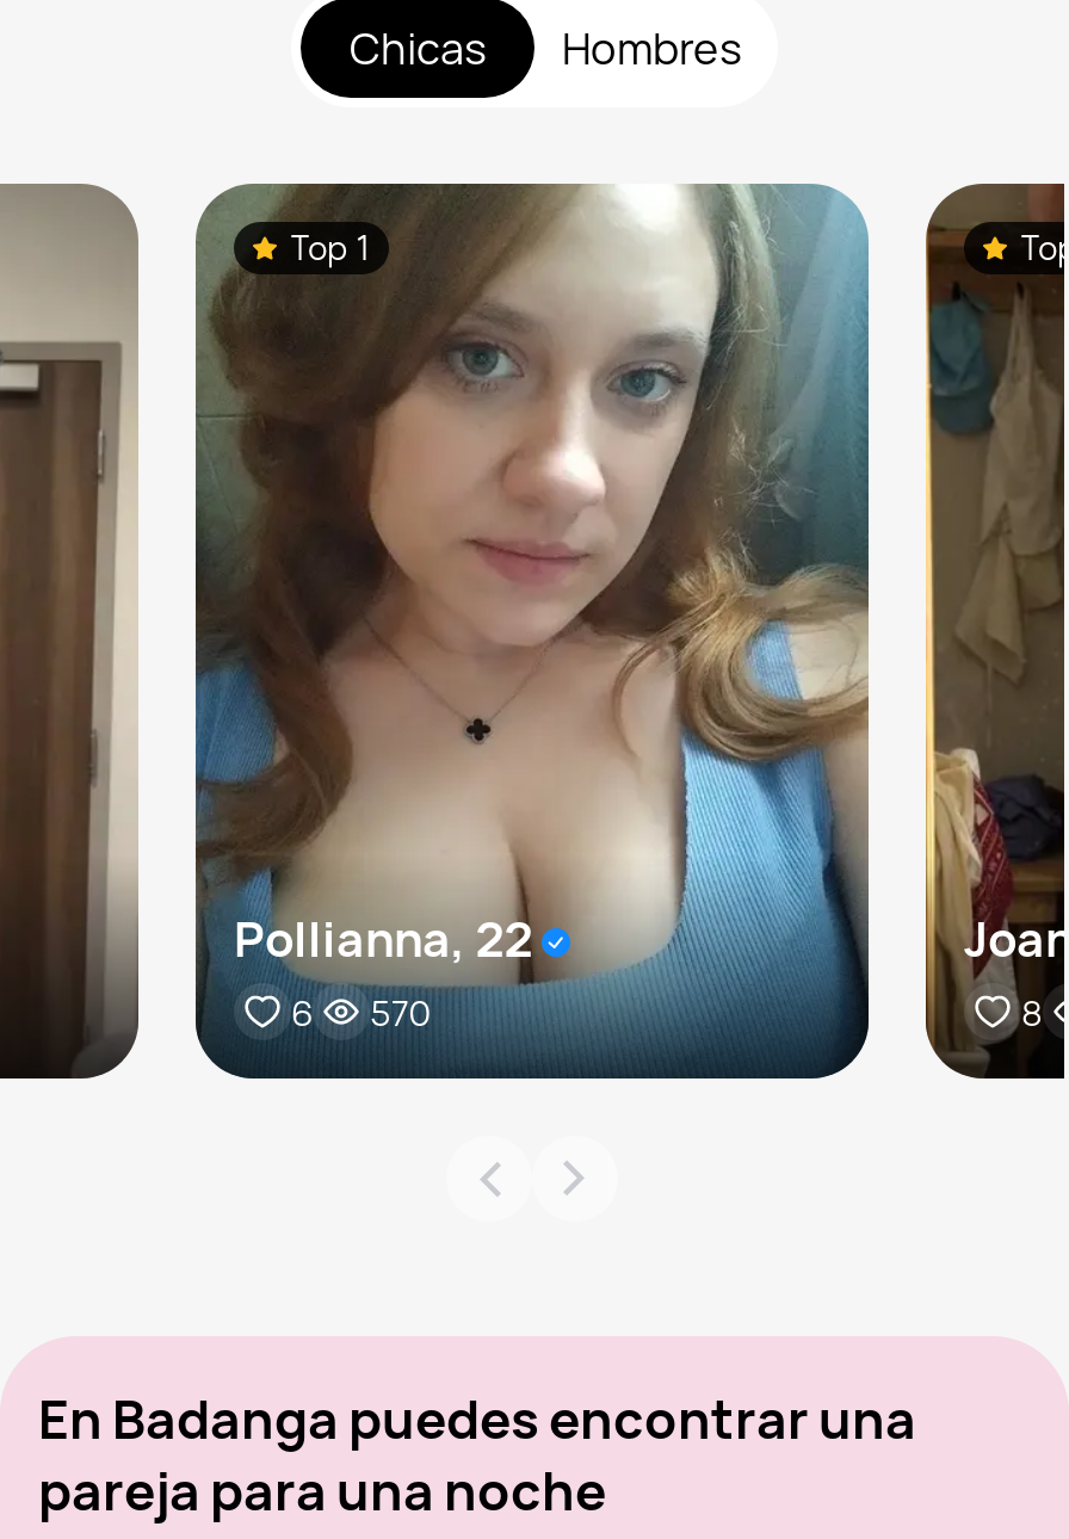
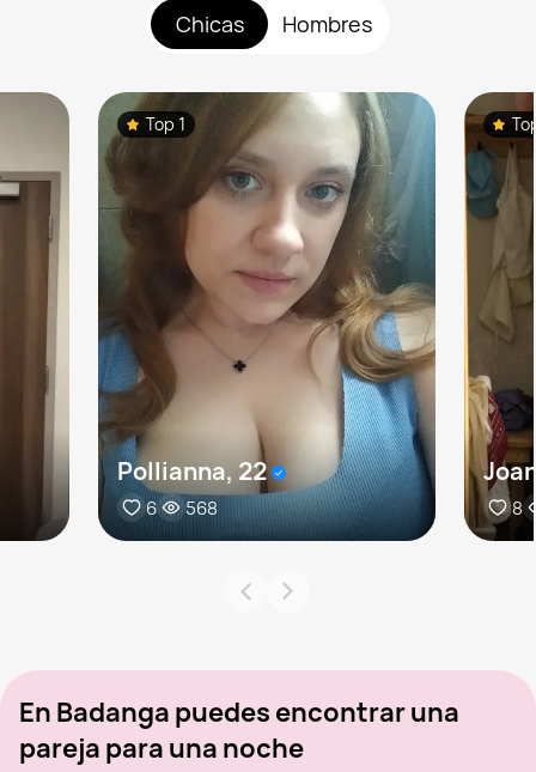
[291,989,432,1034] 6 570 -> [146,496,218,519] 6 568

